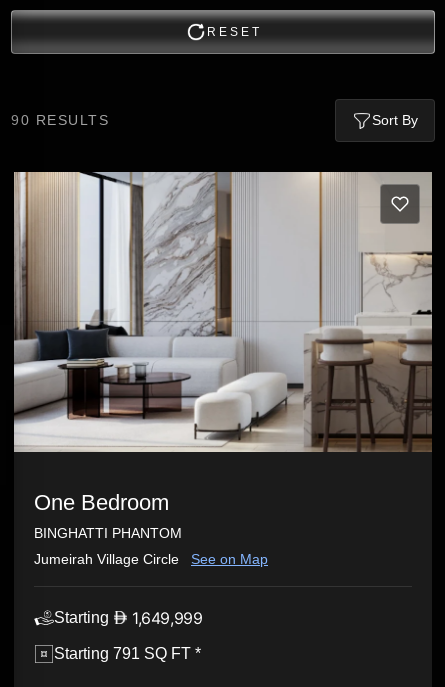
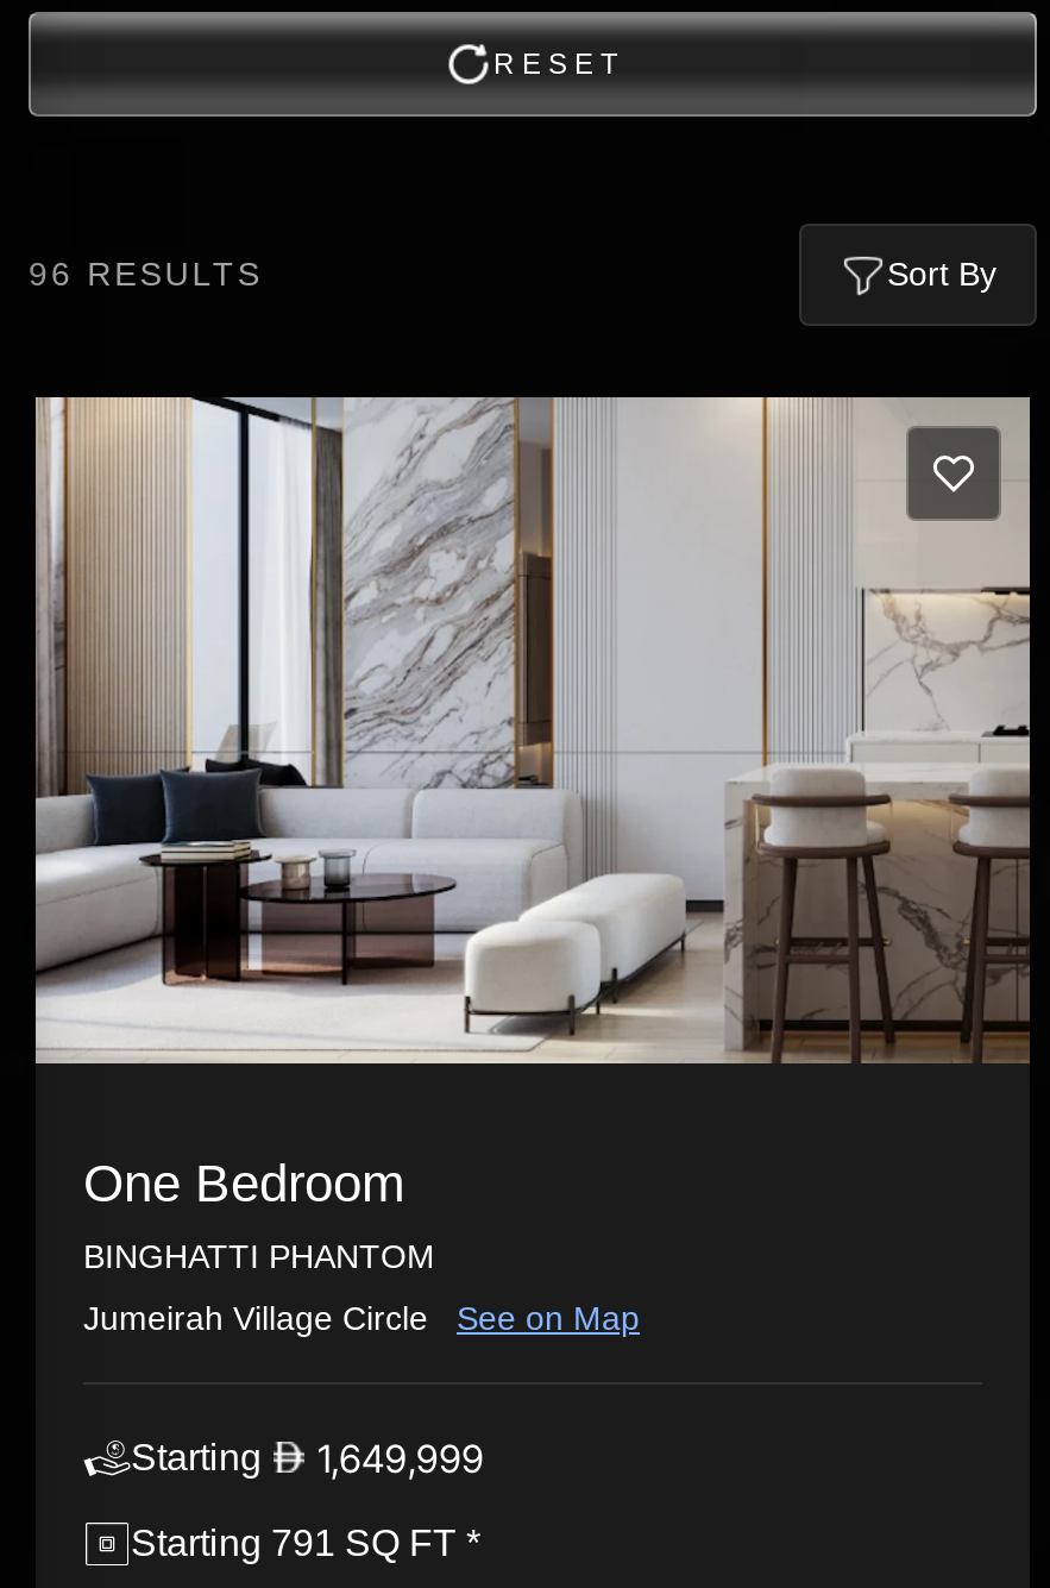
[11,112,109,128] 90 RESULTS -> [29,255,263,293] 96 RESULTS

